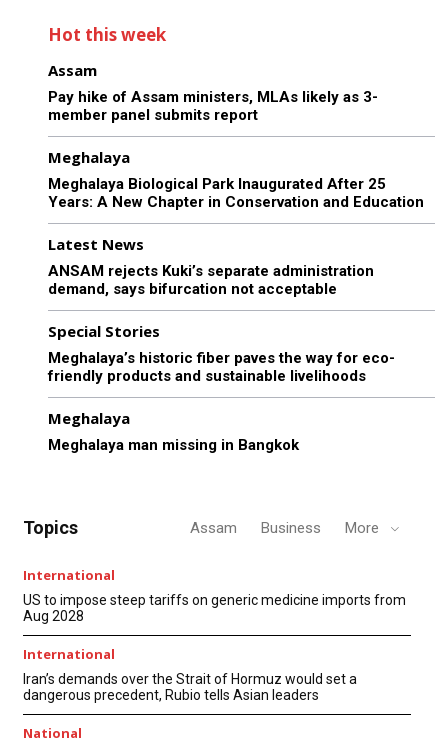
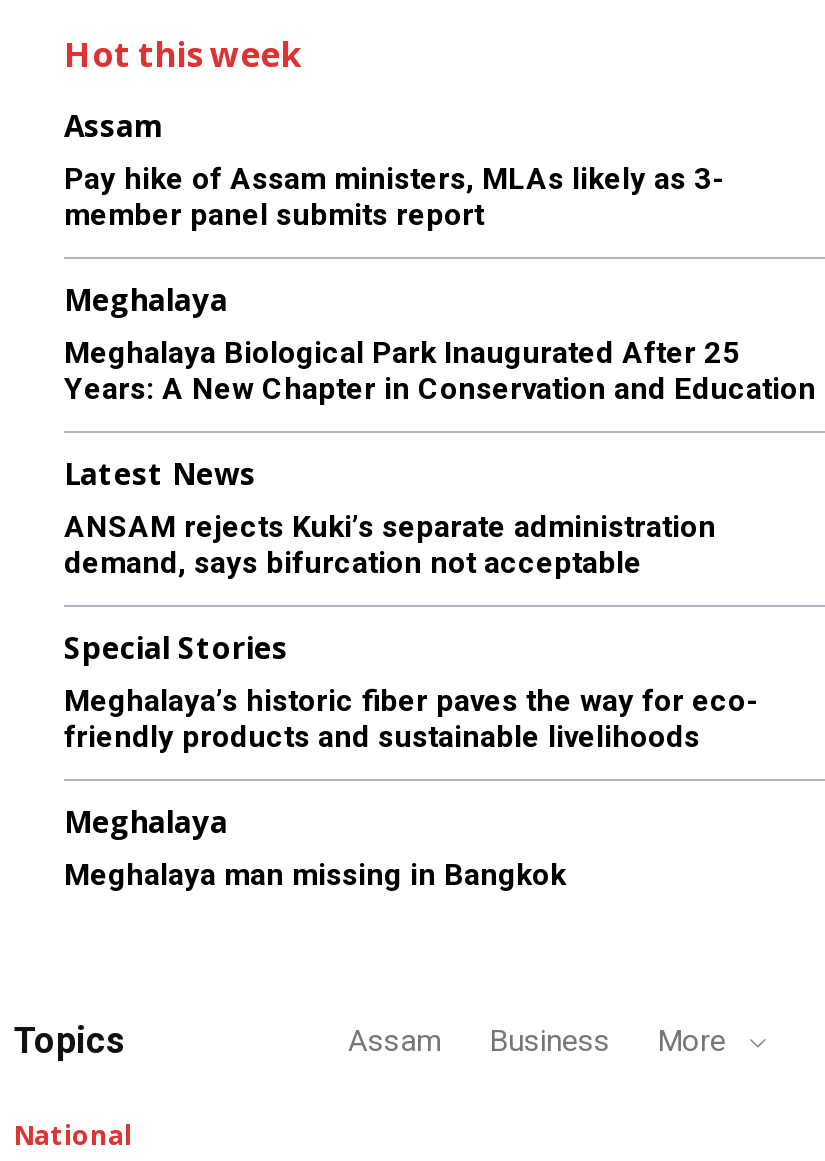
[23,566,406,703] International | US to impose steep tariffs on generic medicine imports from | Aug 2028 | International | Iran’s demands over the Strait of Hormuz would set a | dangerous precedent, Rubio tells Asian leaders -> none

